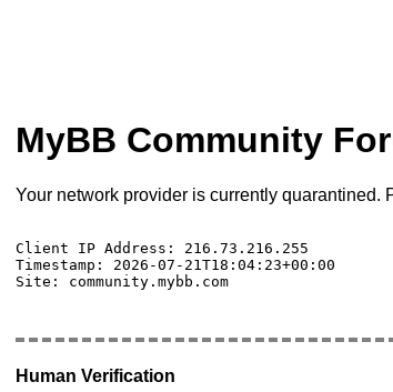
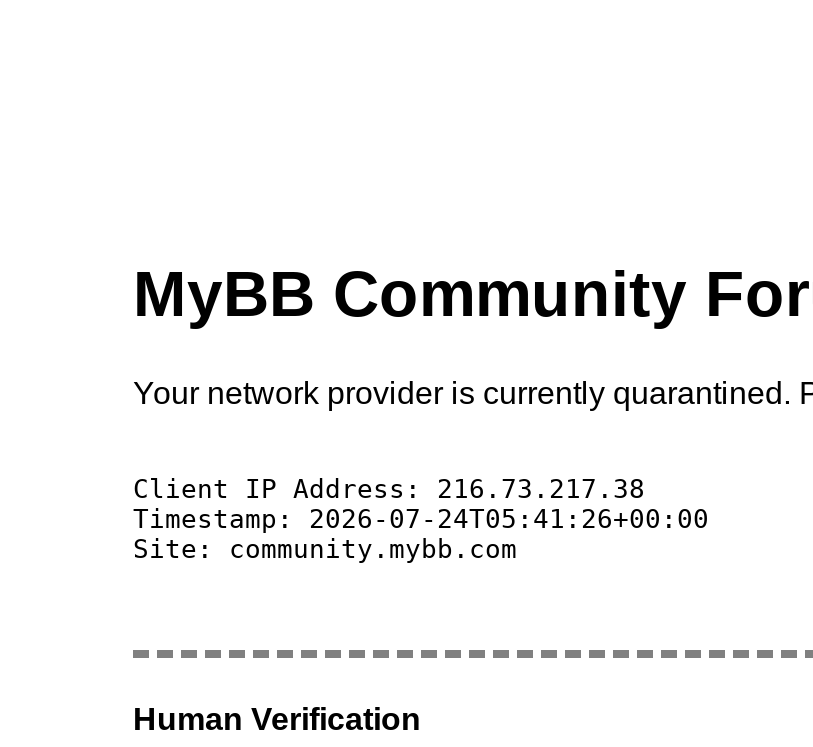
[16,240,318,256] Client IP Address: 216.73.216.255 -> [133,474,661,504] Client IP Address: 216.73.217.38
[16,256,335,273] Timestamp: 2026-07-21T18:04:23+00:00 -> [133,504,709,534] Timestamp: 2026-07-24T05:41:26+00:00

